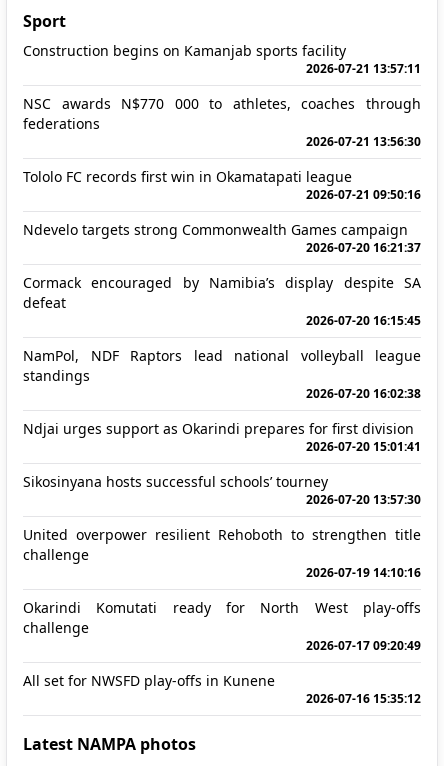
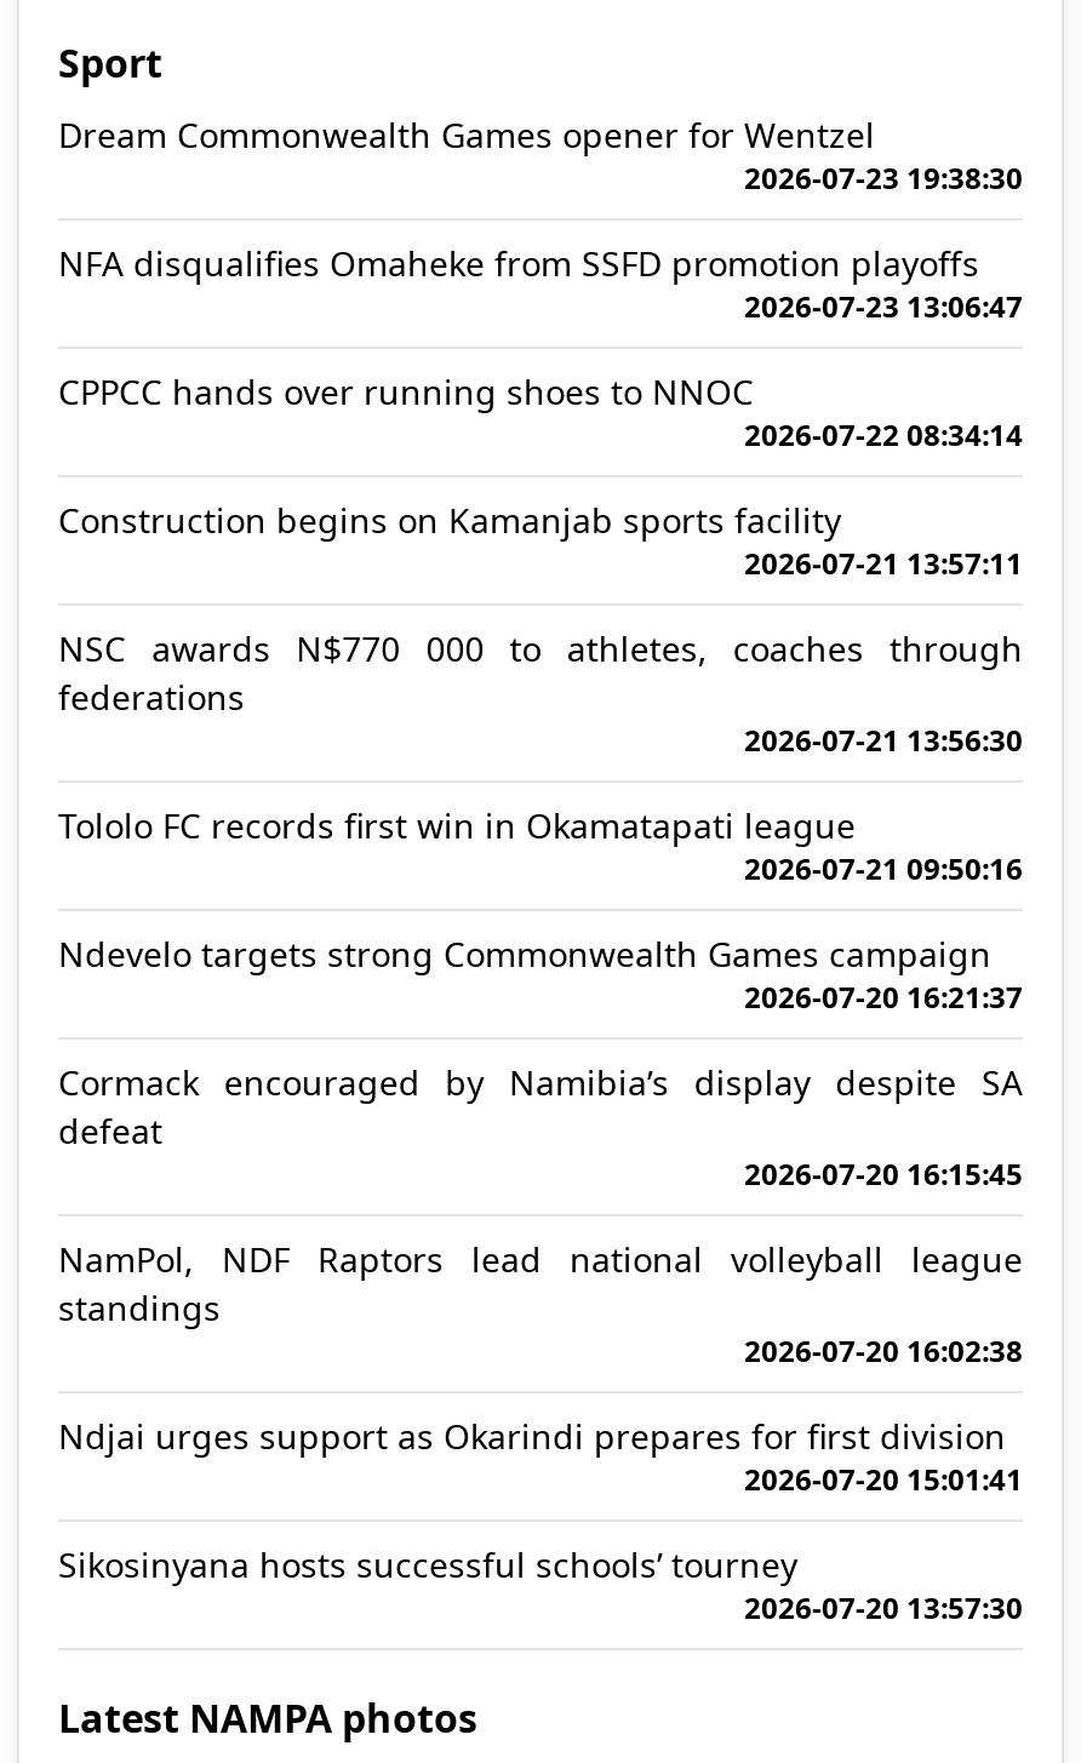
none -> [58,112,1023,456] Dream Commonwealth Games opener for Wentzel | 2026-07-23 19:38:30 | NFA disqualifies Omaheke from SSFD promotion playoffs | 2026-07-23 13:06:47 | CPPCC hands over running shoes to NNOC | 2026-07-22 08:34:14
moved [23,41,421,508] -> [58,497,1023,1629]: Construction begins on Kamanjab sports facility | 2026-07-21 13:57:11 | NSC awards N$770 000 to athletes, coaches through | ... | Sikosinyana hosts successful schools’ tourney | 2026-07-20 13:57:30
[23,525,421,707] United overpower resilient Rehoboth to strengthen title | challenge | 2026-07-19 14:10:16 | Okarindi Komutati ready for North West play-offs | challenge | 2026-07-17 09:20:49 | All set for NWSFD play-offs in Kunene | 2026-07-16 15:35:12 -> none

